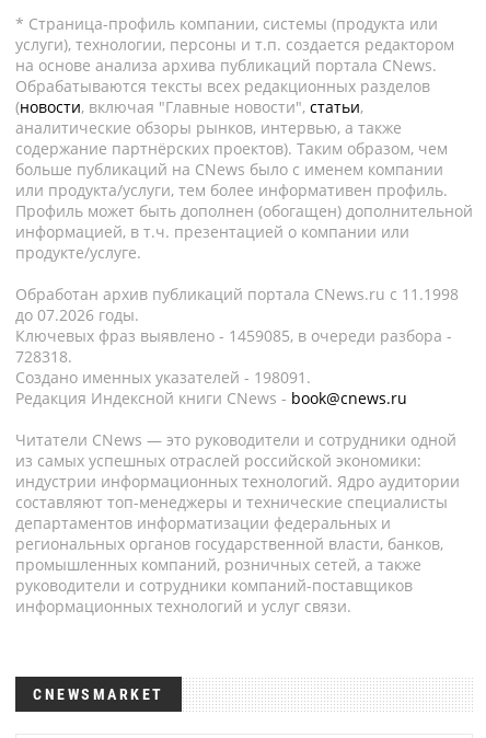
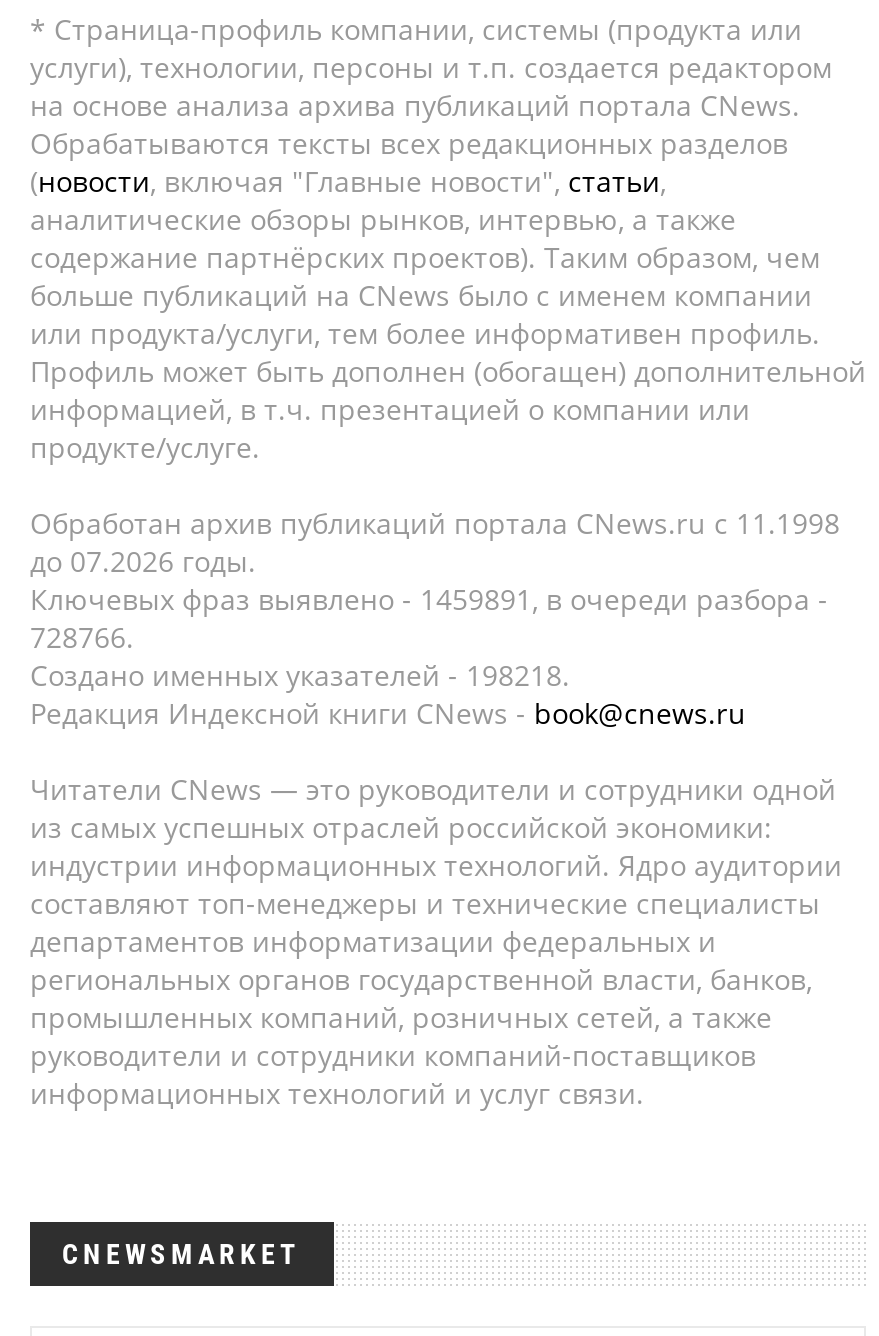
[15,325,452,346] Ключевых фраз выявлено - 1459085, в очереди разбора - -> [30,580,828,618] Ключевых фраз выявлено - 1459891, в очереди разбора -
[15,346,72,367] 728318. -> [30,618,134,656] 728766.
[15,367,311,388] Создано именных указателей - 198091. -> [30,656,570,694] Создано именных указателей - 198218.

